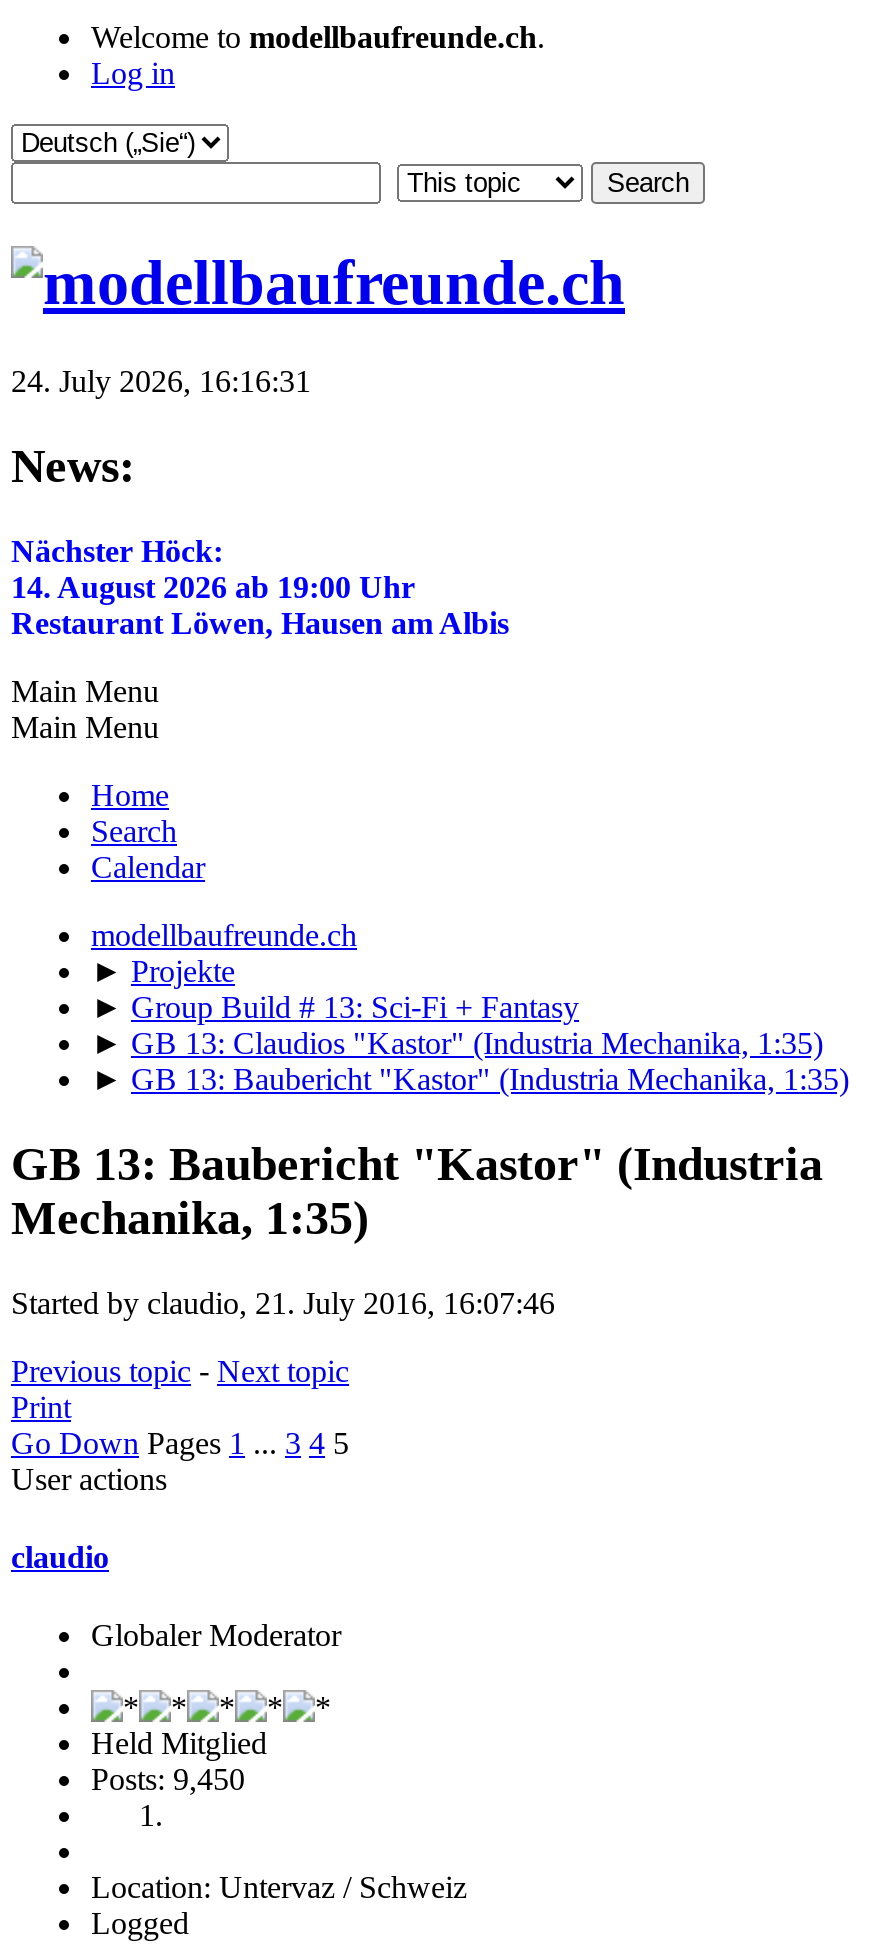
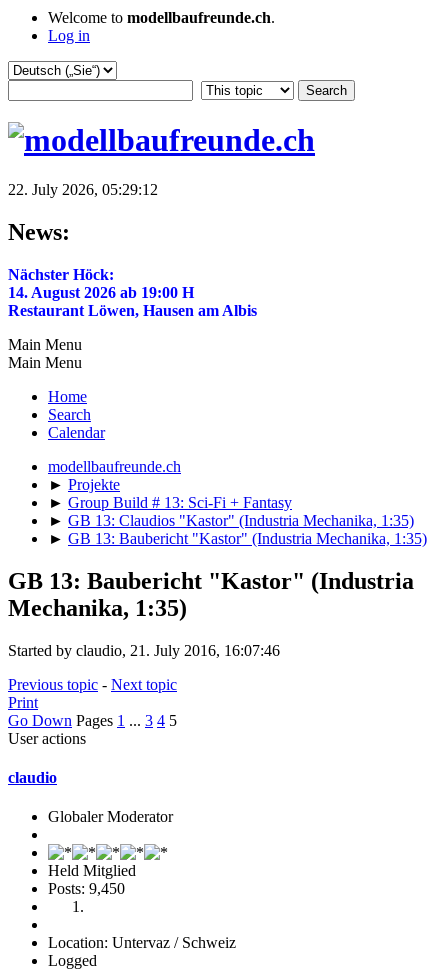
[11,364,311,398] 24. July 2026, 16:16:31 -> [8,181,158,198] 22. July 2026, 05:29:12
[11,569,415,603] 14. August 2026 ab 19:00 Uhr -> [8,284,194,301] 14. August 2026 ab 19:00 H

